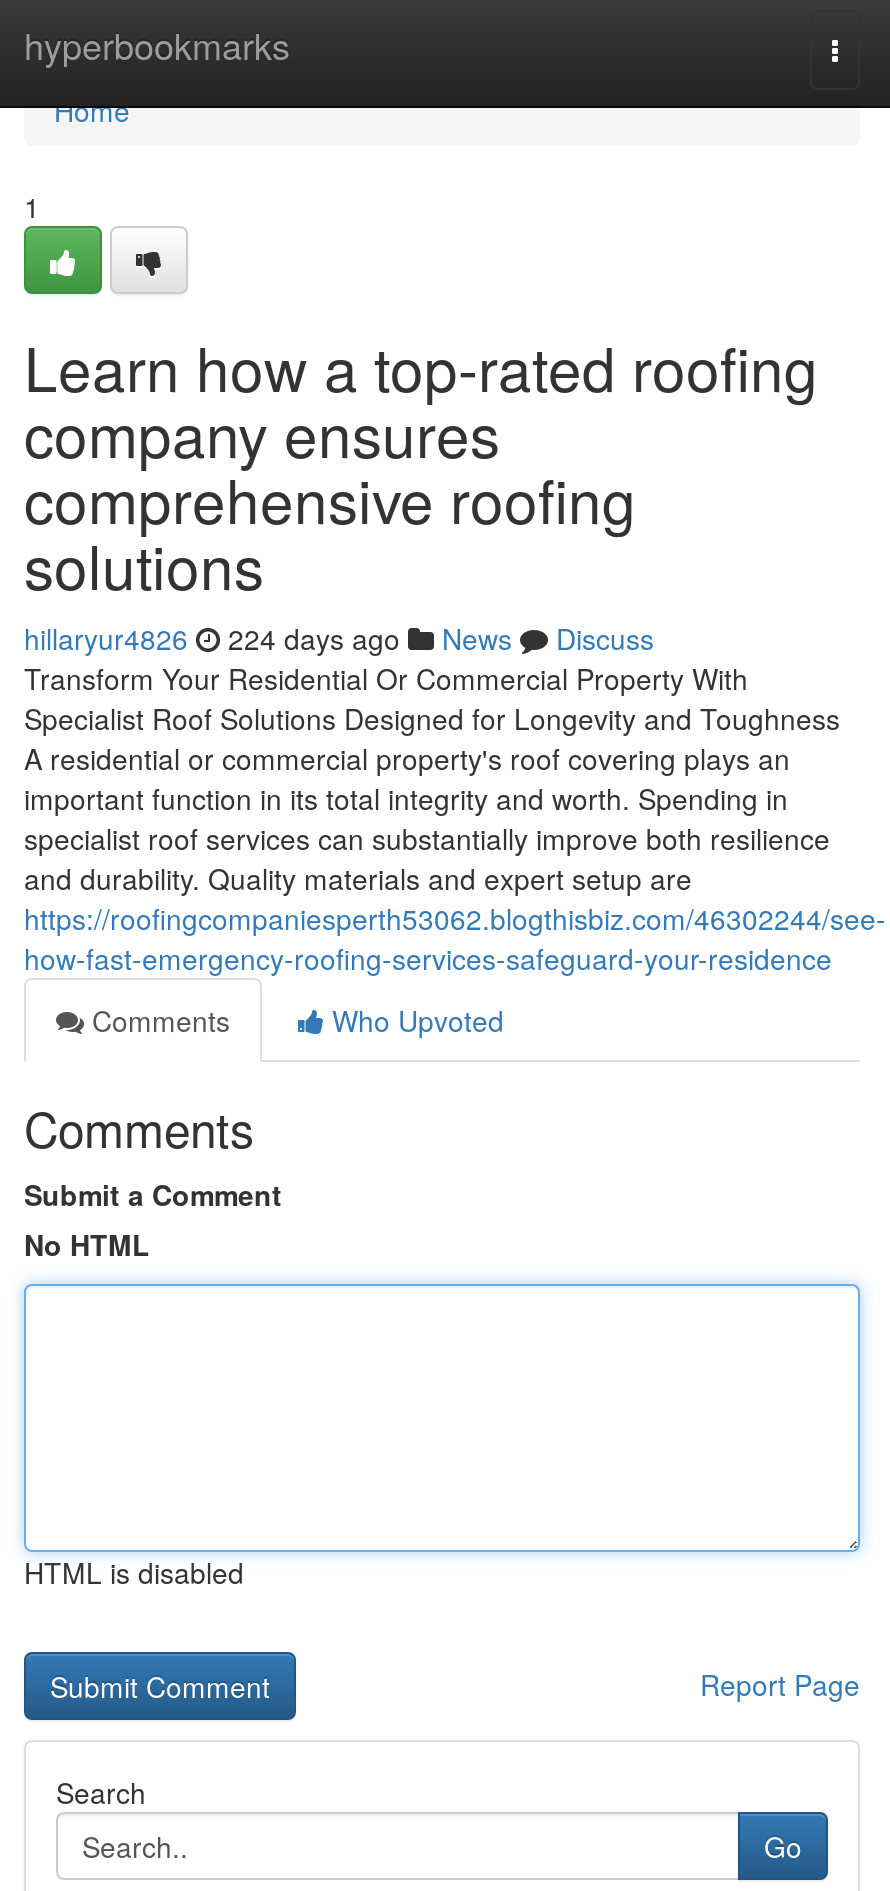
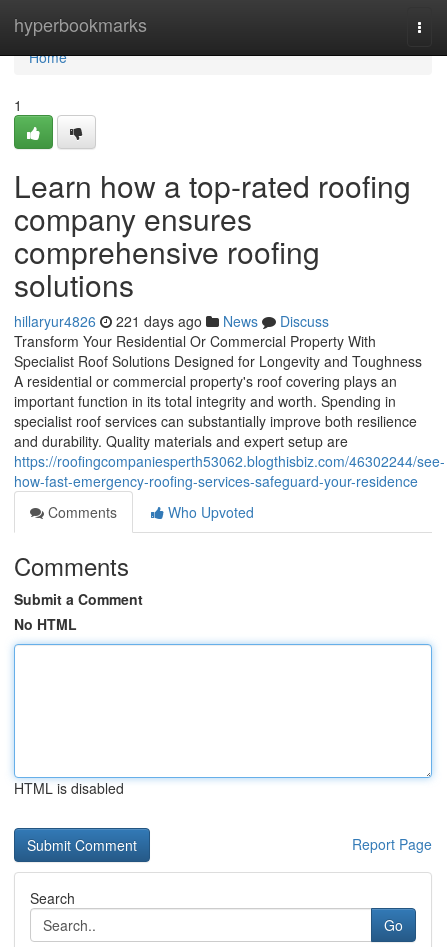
[24,618,654,658] hillaryur4826 224 days ago News Discuss -> [14,311,329,331] hillaryur4826 221 days ago News Discuss

